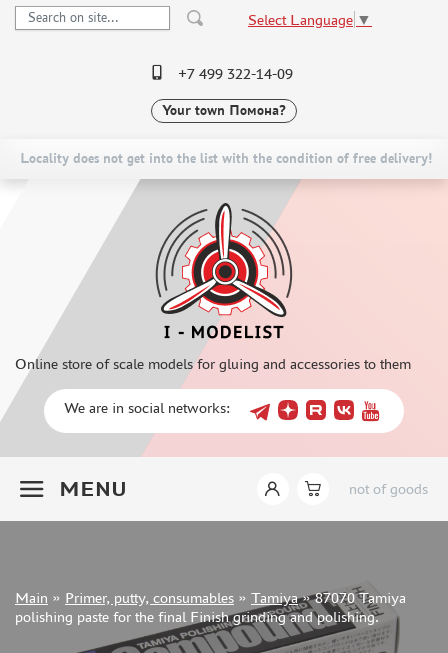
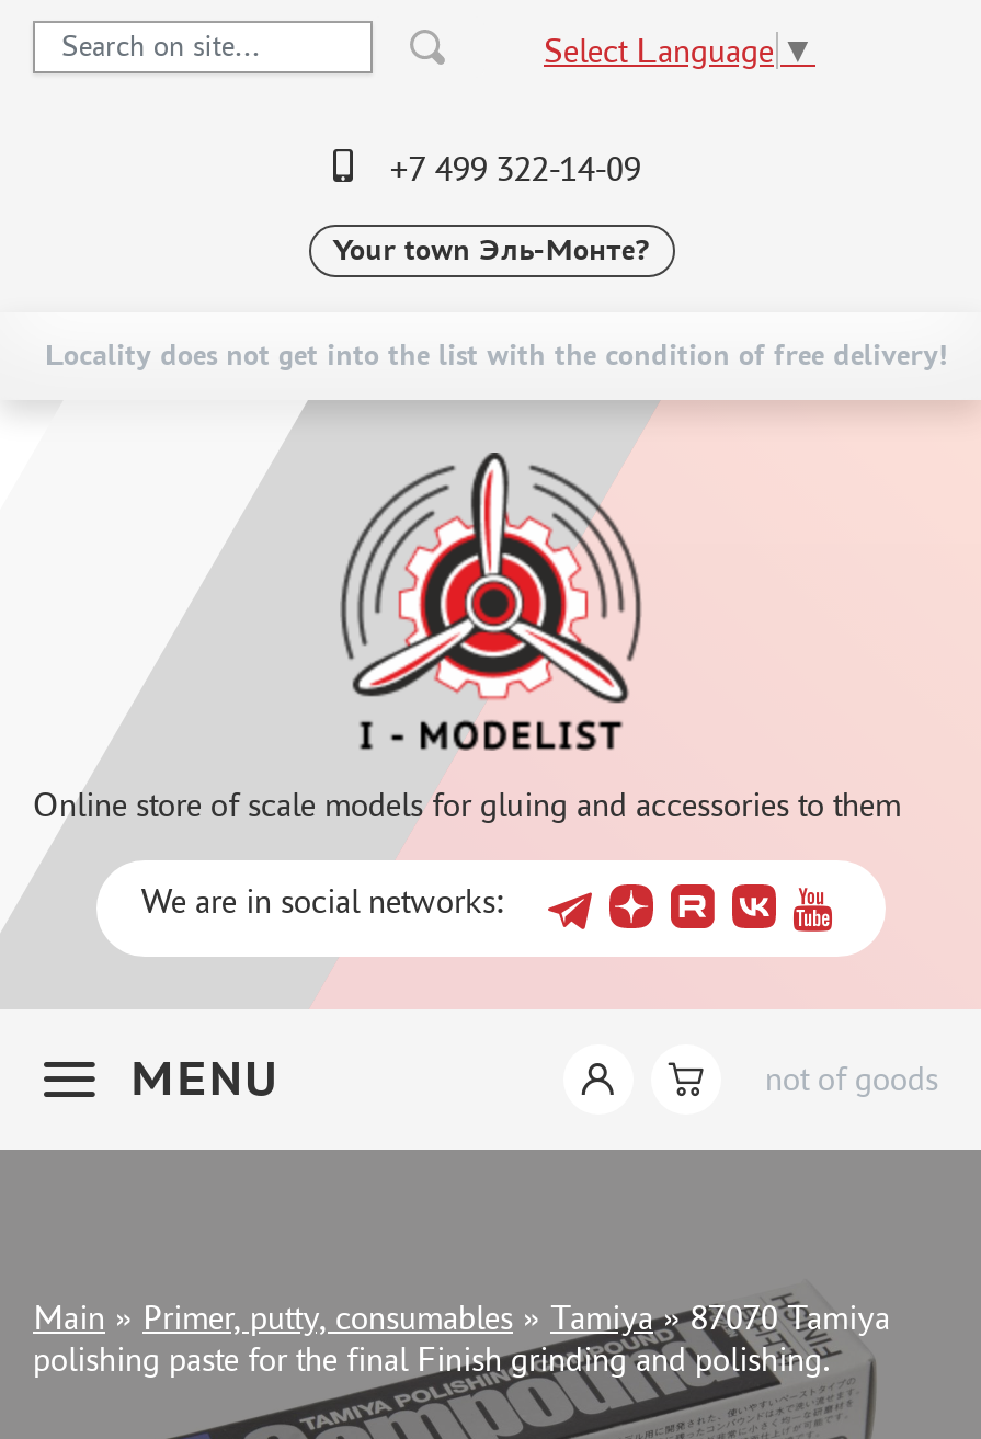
[162,103,286,118] Your town Помона? -> [332,233,650,266] Your town Эль-Монте?

